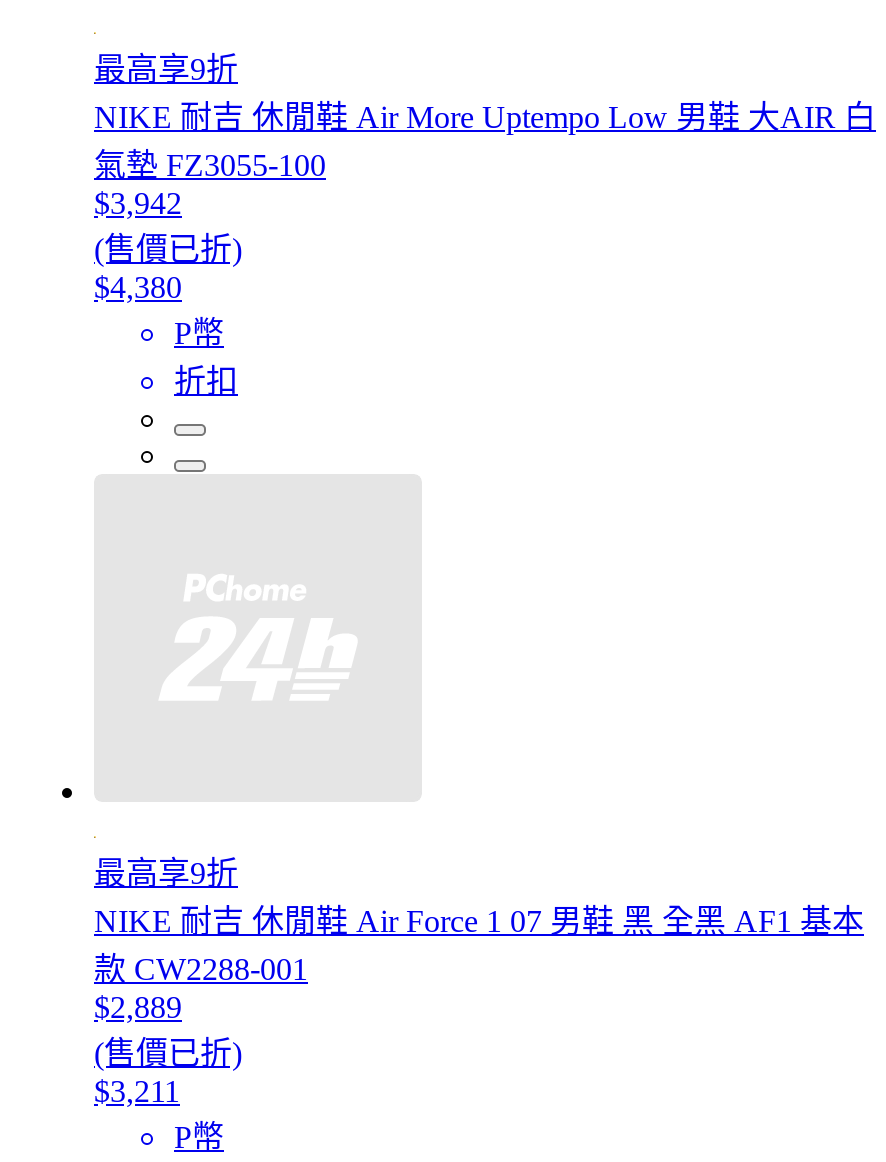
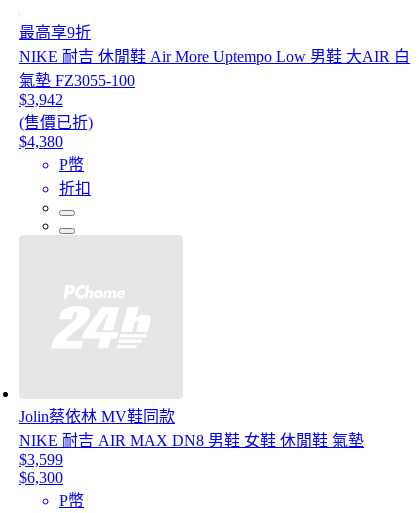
[94,856,864,1108] 最高享9折 | NIKE 耐吉 休閒鞋 Air Force 1 07 男鞋 黑 全黑 AF1 基本 | 款 CW2288-001 | $2,889 | (售價已折) | $3,211 -> [19,408,364,486] Jolin蔡依林 MV鞋同款 | NIKE 耐吉 AIR MAX DN8 男鞋 女鞋 休閒鞋 氣墊 | $3,599 | $6,300

